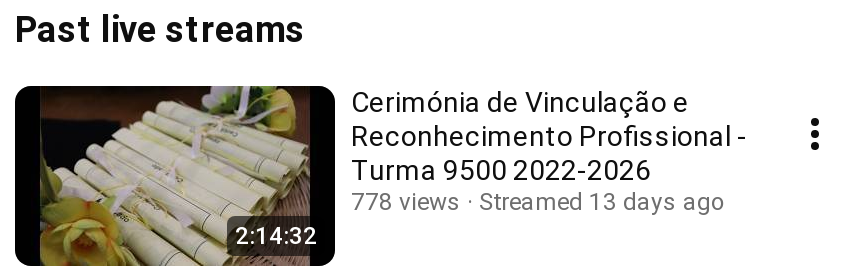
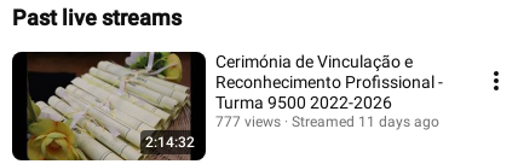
[351,189,461,217] 778 views -> [215,114,281,131] 777 views
[479,189,725,217] Streamed 13 days ago -> [292,114,439,131] Streamed 11 days ago

